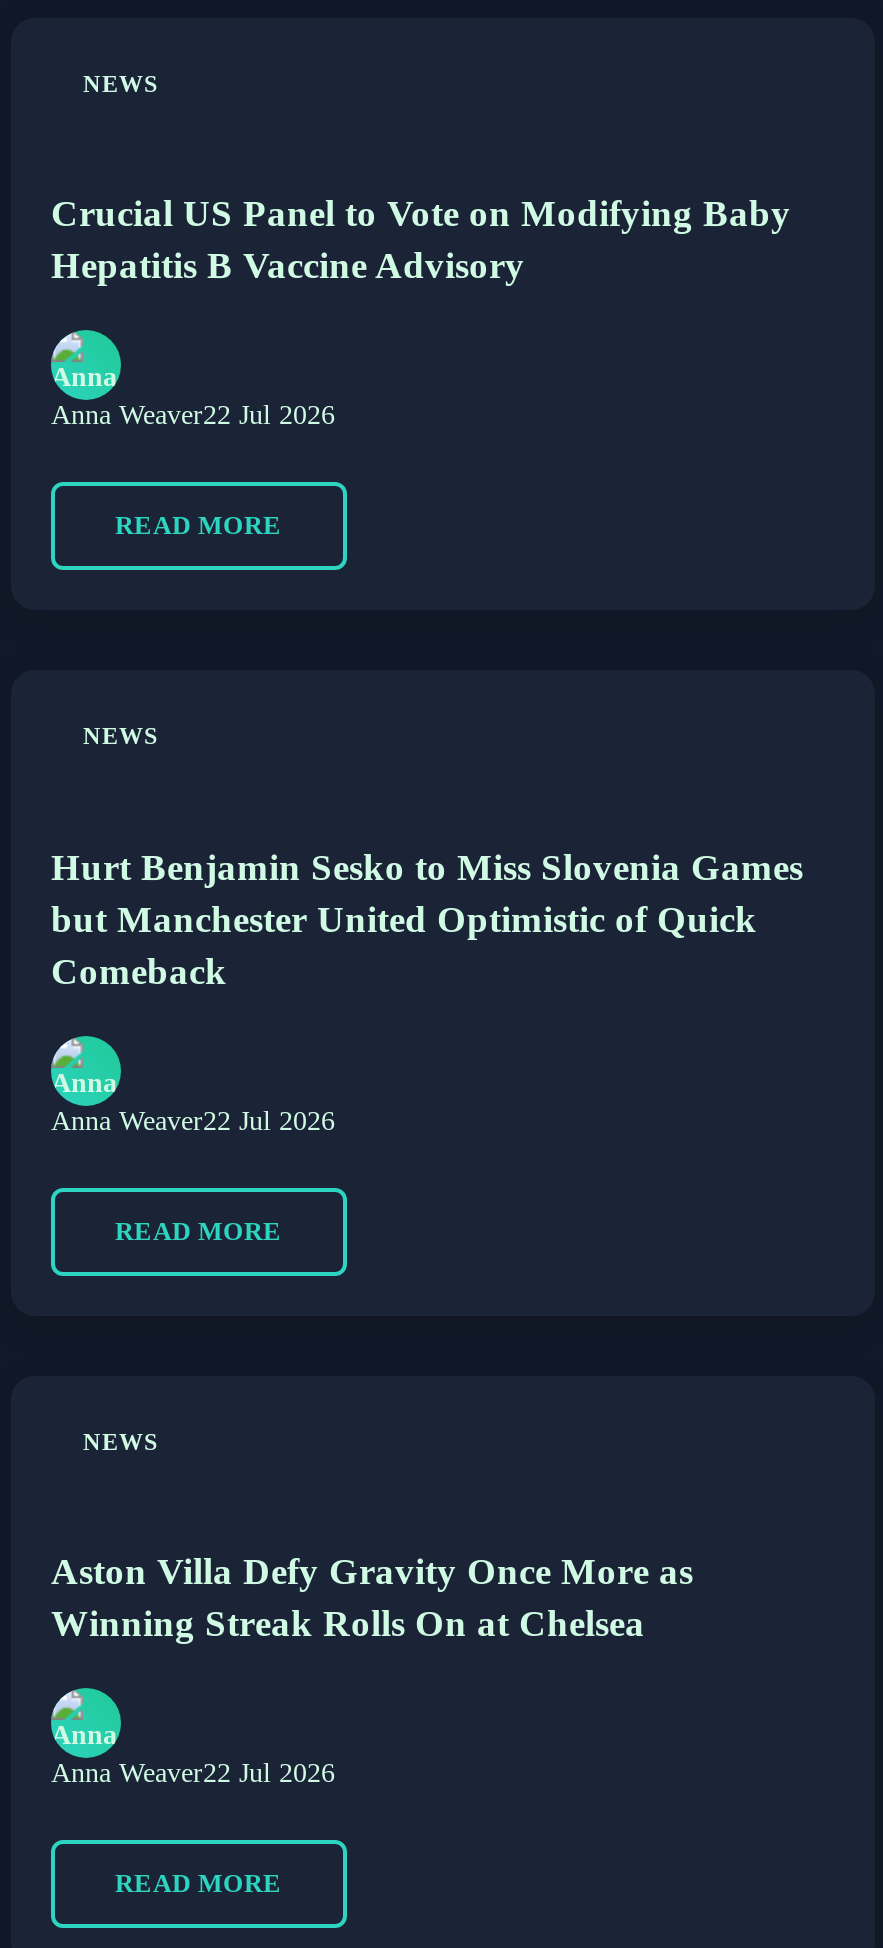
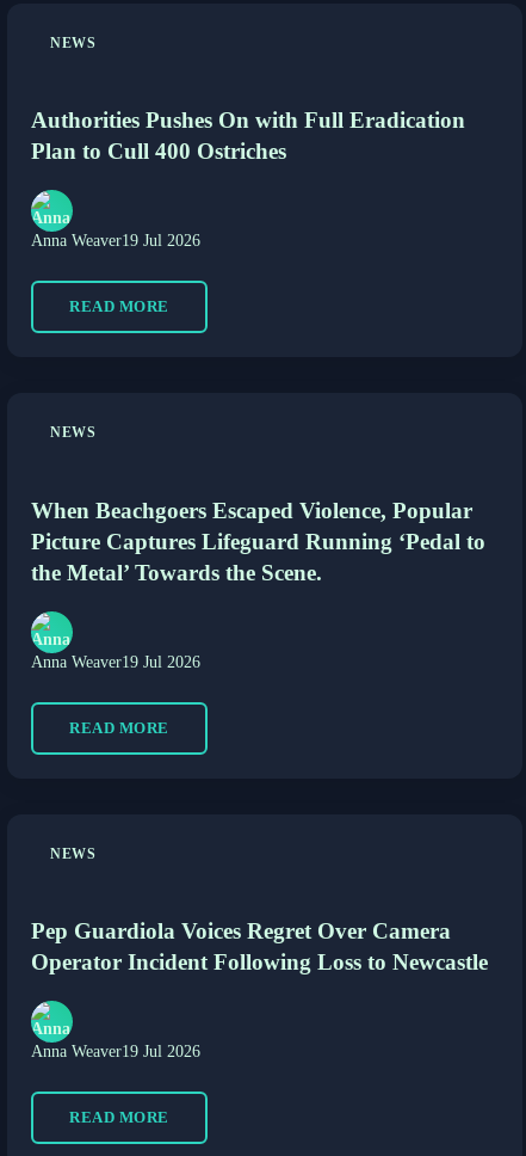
[51,193,791,287] Crucial US Panel to Vote on Modifying Baby | Hepatitis B Vaccine Advisory -> [31,108,465,164] Authorities Pushes On with Full Eradication | Plan to Cull 400 Ostriches
[51,400,335,430] Anna Weaver22 Jul 2026 -> [31,232,200,250] Anna Weaver19 Jul 2026
[51,846,803,992] Hurt Benjamin Sesko to Miss Slovenia Games | but Manchester United Optimistic of Quick | Comeback -> [31,498,485,585] When Beachgoers Escaped Violence, Popular | Picture Captures Lifeguard Running ‘Pedal to | the Metal’ Towards the Scene.
[51,1105,335,1135] Anna Weaver22 Jul 2026 -> [31,653,200,671] Anna Weaver19 Jul 2026
[51,1551,693,1645] Aston Villa Defy Gravity Once More as | Winning Streak Rolls On at Chelsea -> [31,919,488,975] Pep Guardiola Voices Regret Over Camera | Operator Incident Following Loss to Newcastle
[51,1758,335,1788] Anna Weaver22 Jul 2026 -> [31,1043,200,1061] Anna Weaver19 Jul 2026

